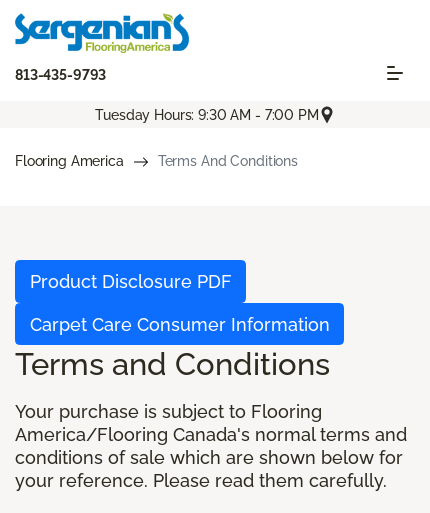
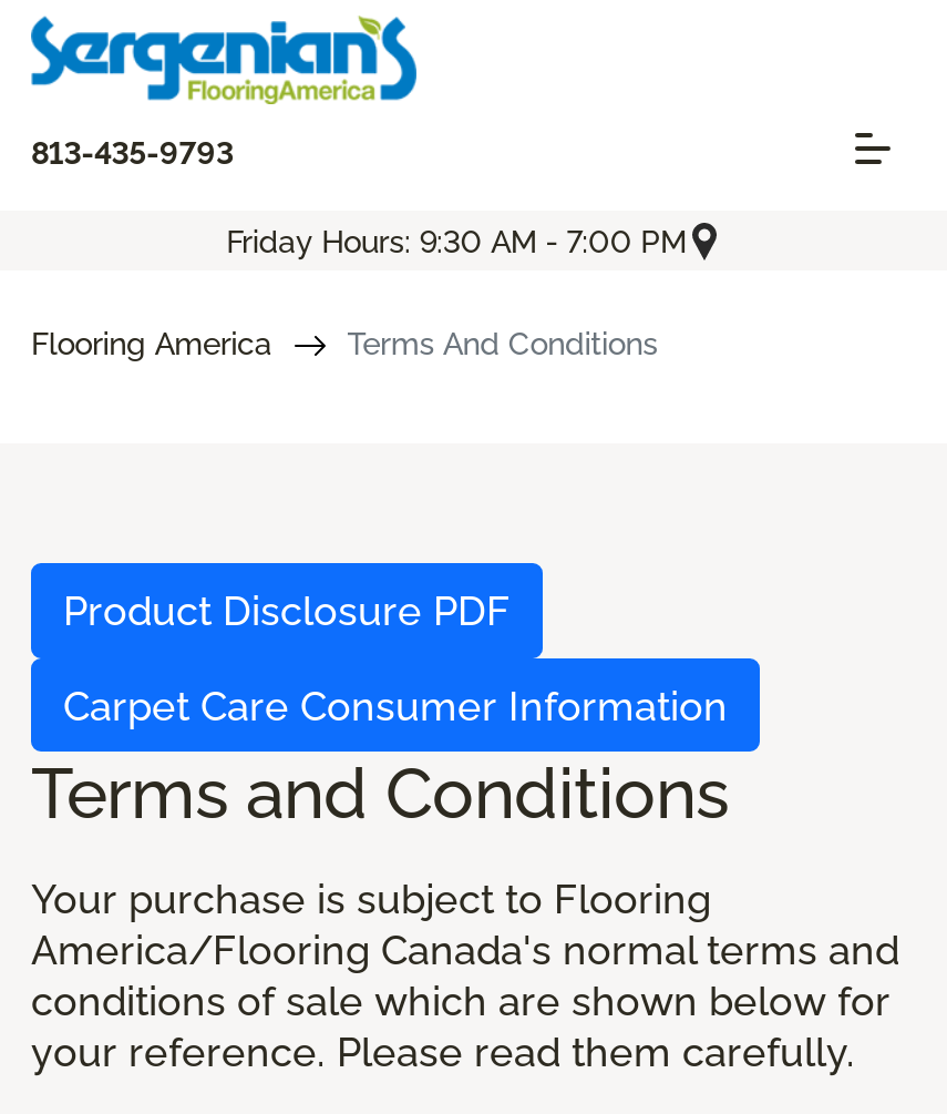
[95,107,319,123] Tuesday Hours: 9:30 AM - 7:00 PM -> [226,223,686,259] Friday Hours: 9:30 AM - 7:00 PM

